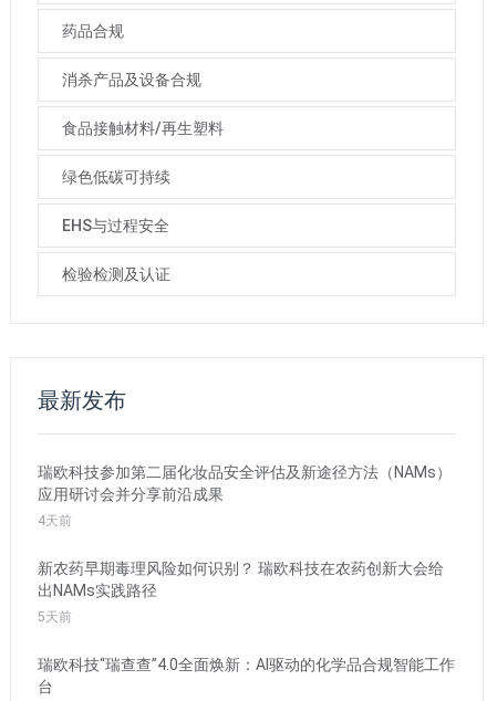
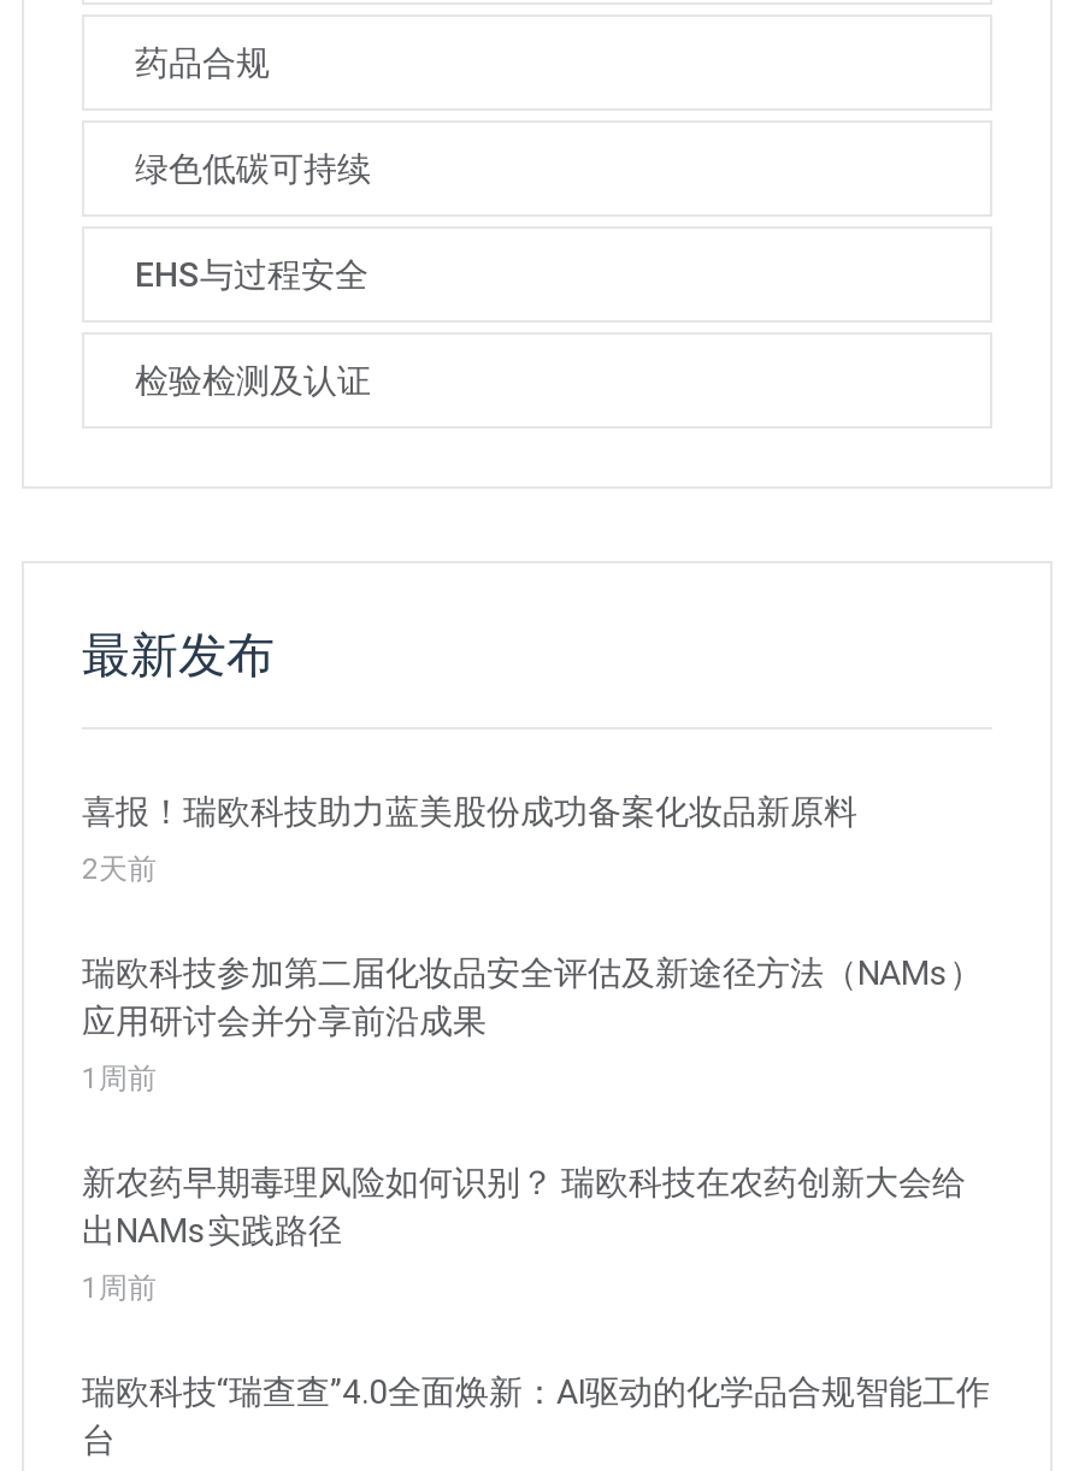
[62,71,224,138] 消杀产品及设备合规 | 食品接触材料/再生塑料 -> none
moved [38,169,170,414] -> [82,150,371,685]: 绿色低碳可持续 | EHS与过程安全 | 检验检测及认证 | 最新发布
none -> [82,793,857,887] 喜报！瑞欧科技助力蓝美股份成功备案化妆品新原料 | 2天前
[38,513,72,529] 4天前 -> [82,1063,157,1096] 1周前
[38,610,72,625] 5天前 -> [82,1272,157,1306] 1周前

